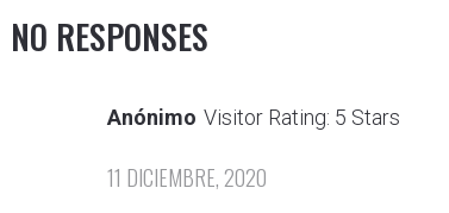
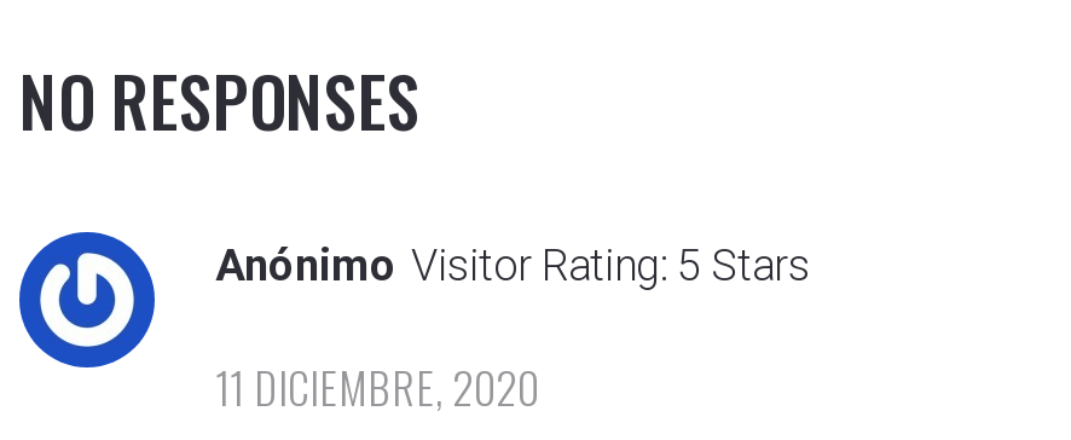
none -> [17,228,157,371] [image]

